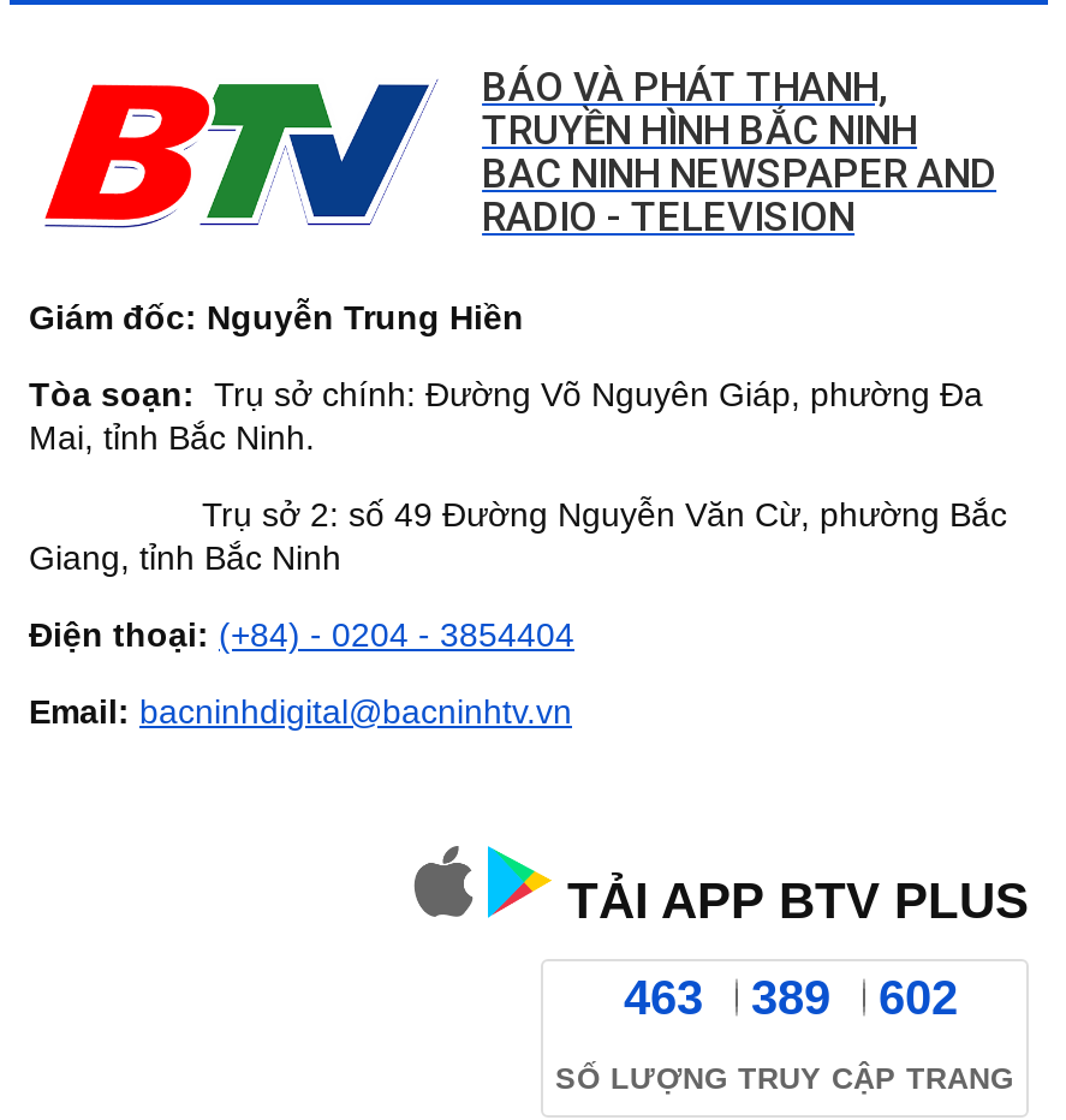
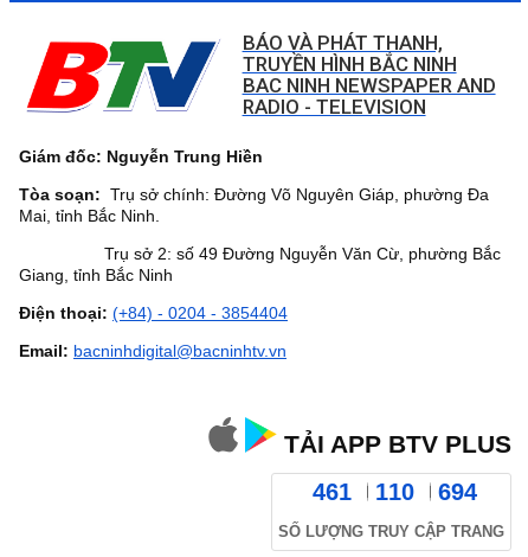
[624,971,703,1024] 463 -> [312,479,351,505] 461
[751,971,830,1024] 389 -> [375,479,414,505] 110
[879,971,958,1024] 602 -> [437,479,477,505] 694

